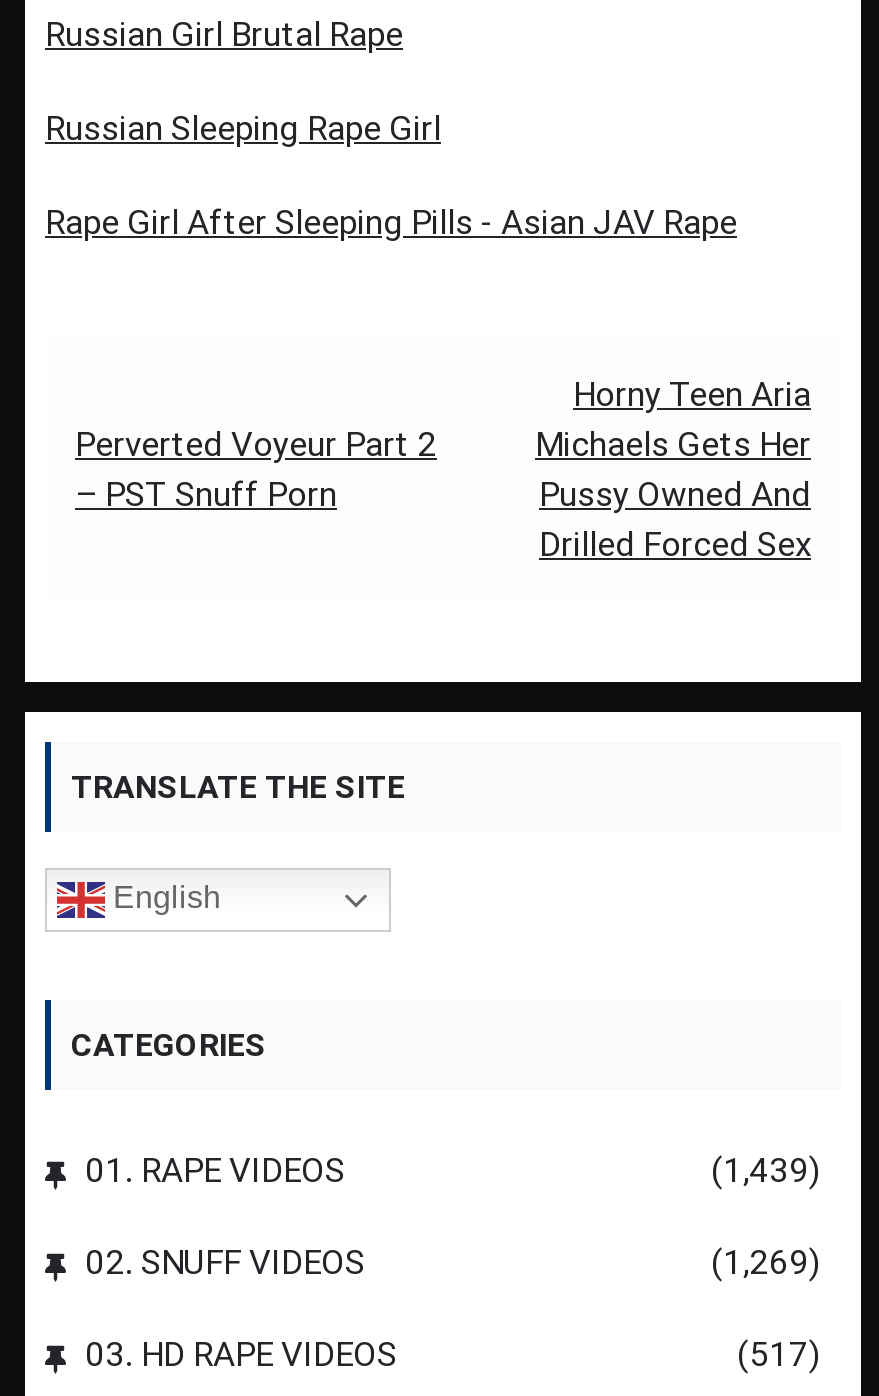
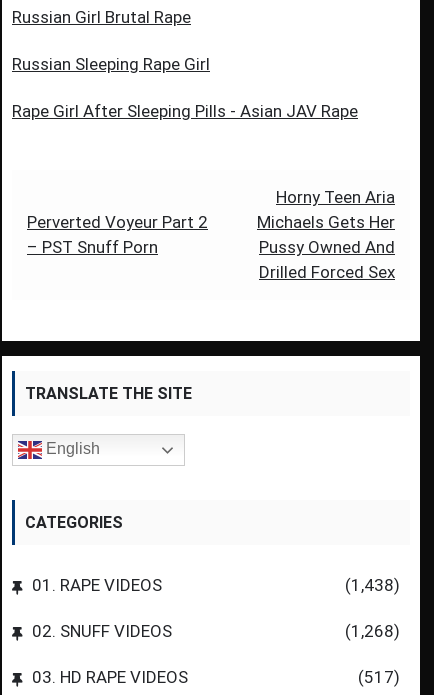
[711,1150,821,1190] (1,439) -> [345,575,400,595] (1,438)
[711,1242,821,1282] (1,269) -> [345,621,400,641] (1,268)

